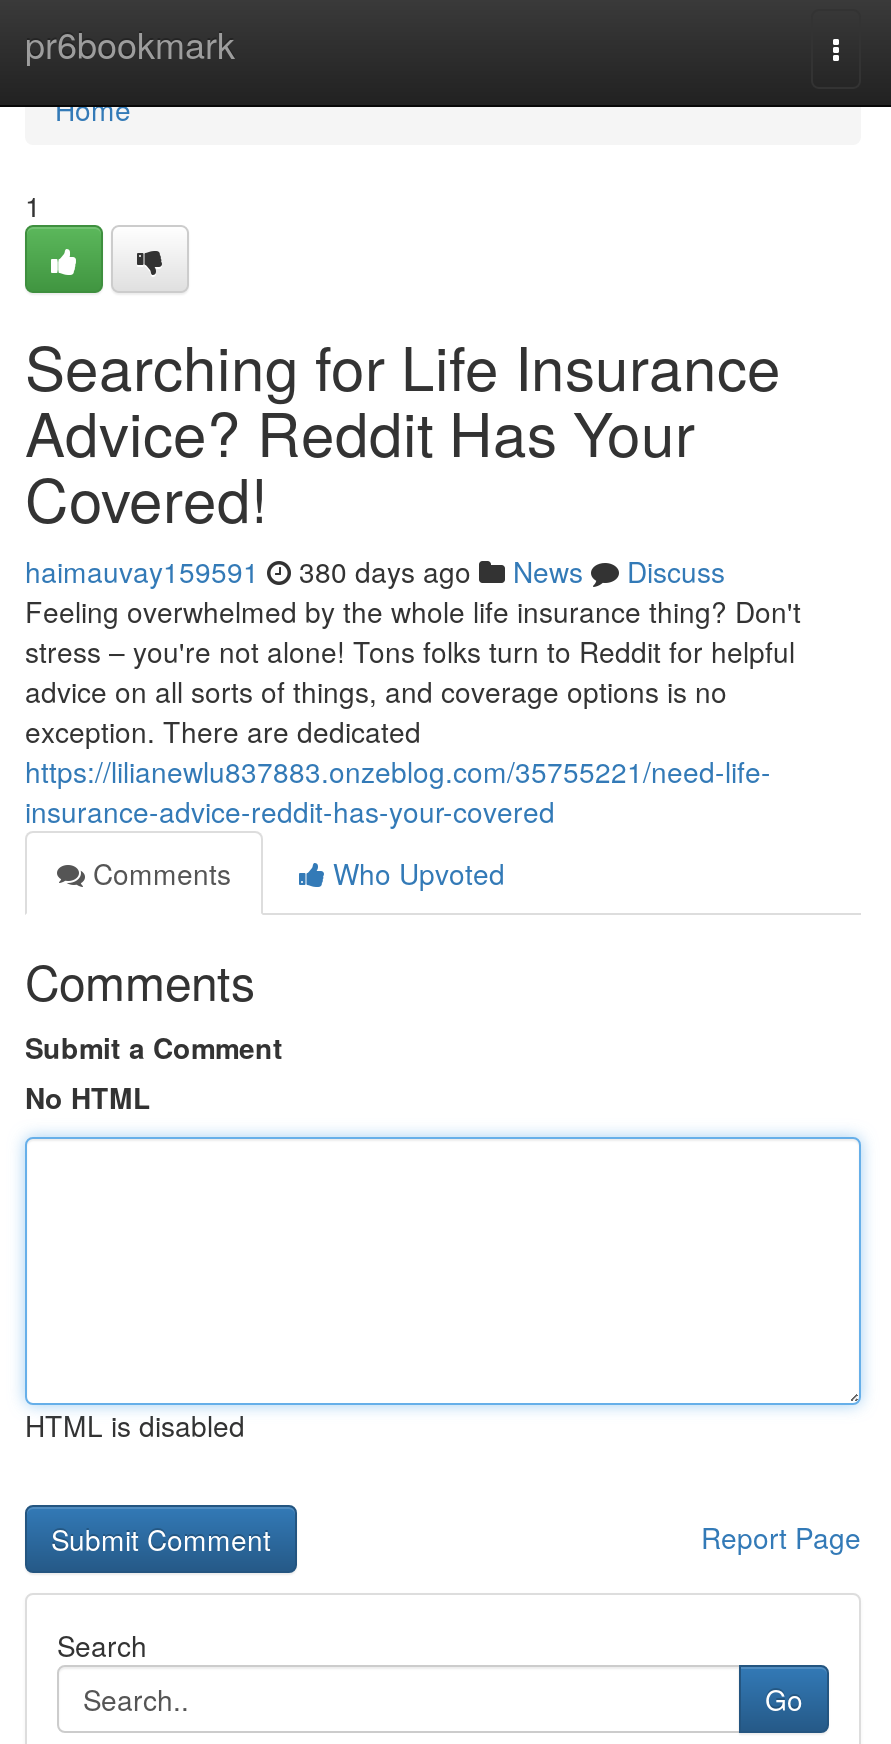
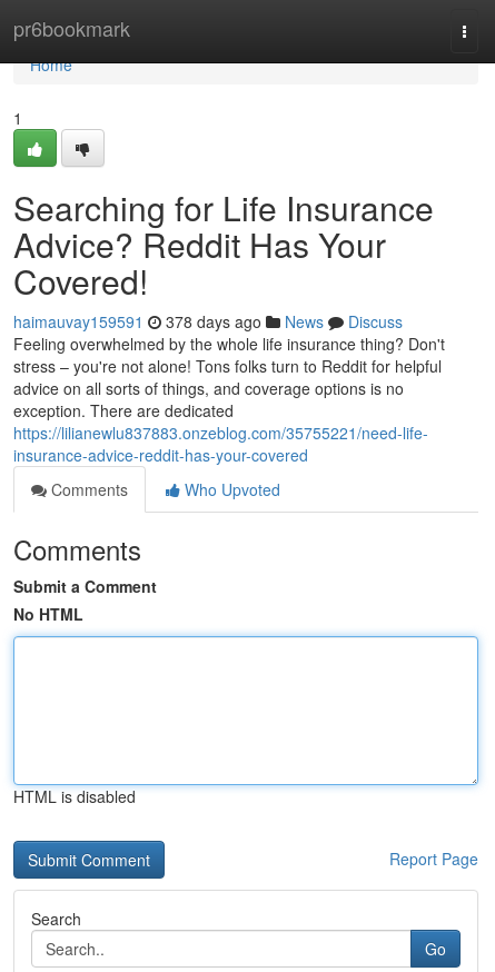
[25,551,725,591] haimauvay159591 380 days ago News Discuss -> [13,310,403,333] haimauvay159591 378 days ago News Discuss

